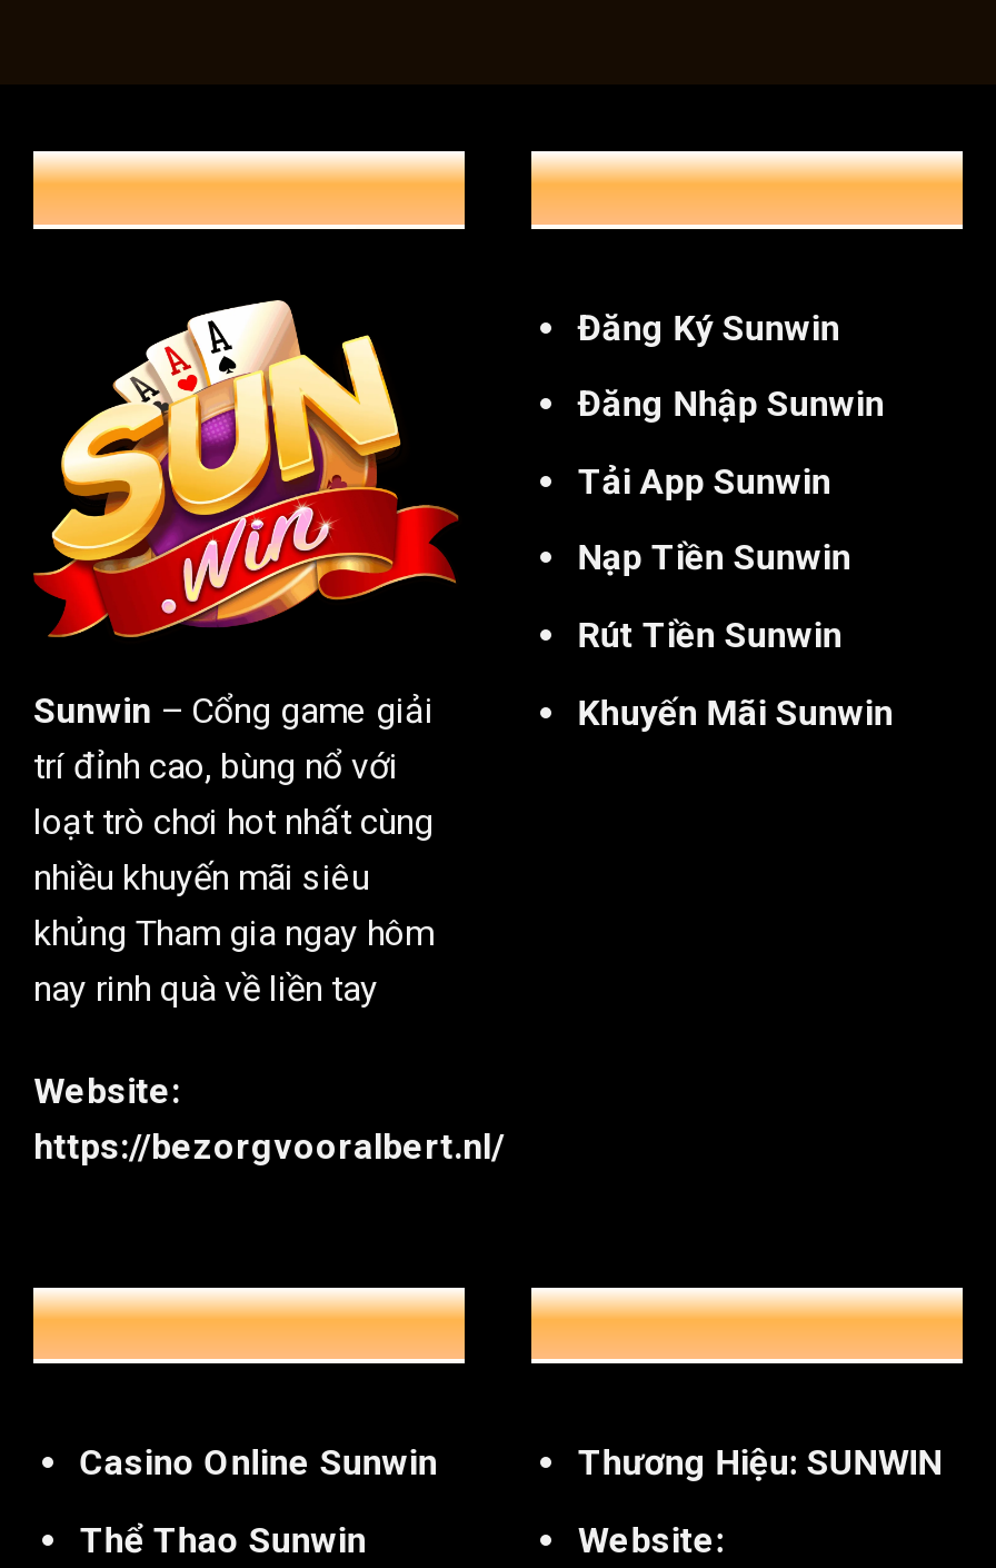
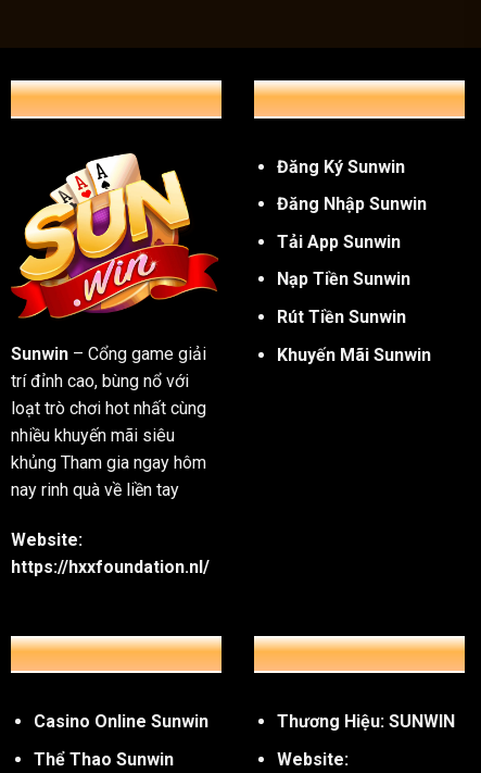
[33,1125,505,1167] https://bezorgvooralbert.nl/ -> [11,556,210,577] https://hxxfoundation.nl/

